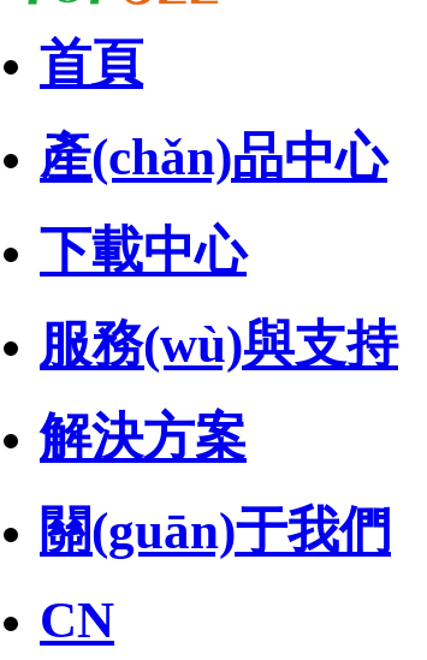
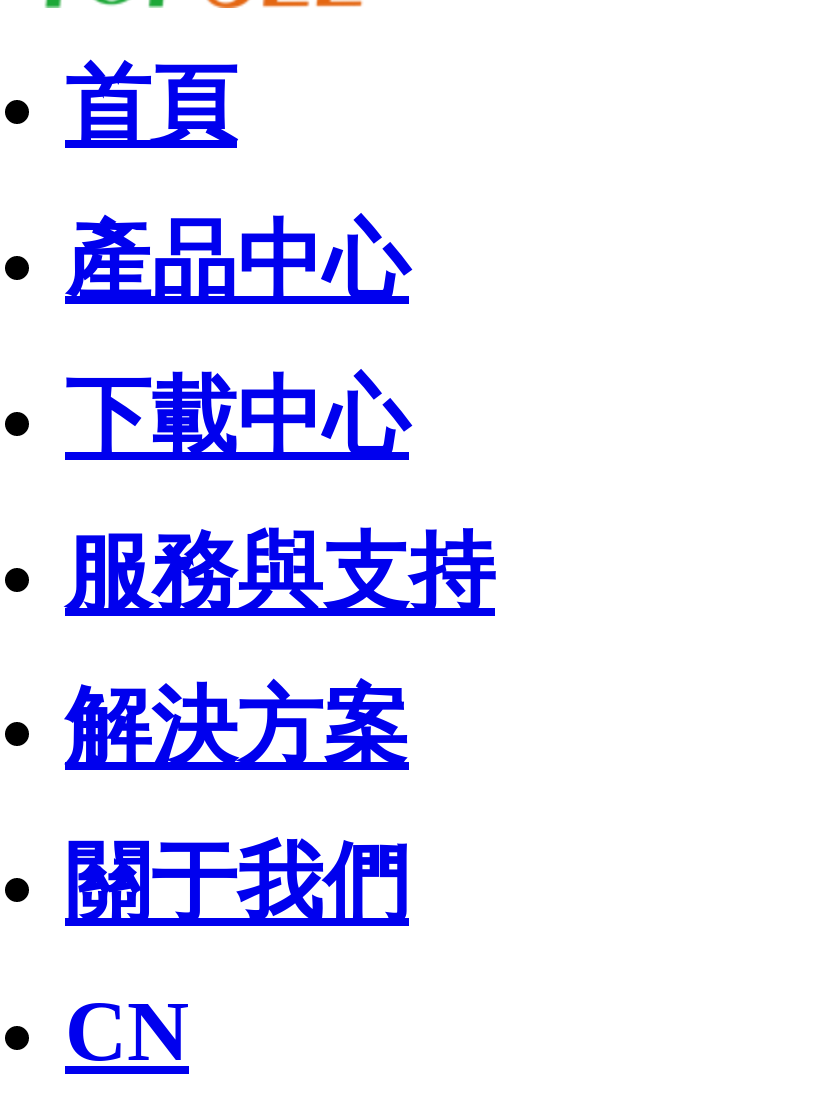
[40,128,387,185] 產(chǎn)品中心 -> [65,213,409,307] 產品中心
[40,316,398,372] 服務(wù)與支持 -> [65,525,495,619] 服務與支持
[40,503,391,559] 關(guān)于我們 -> [65,837,409,931] 關于我們

